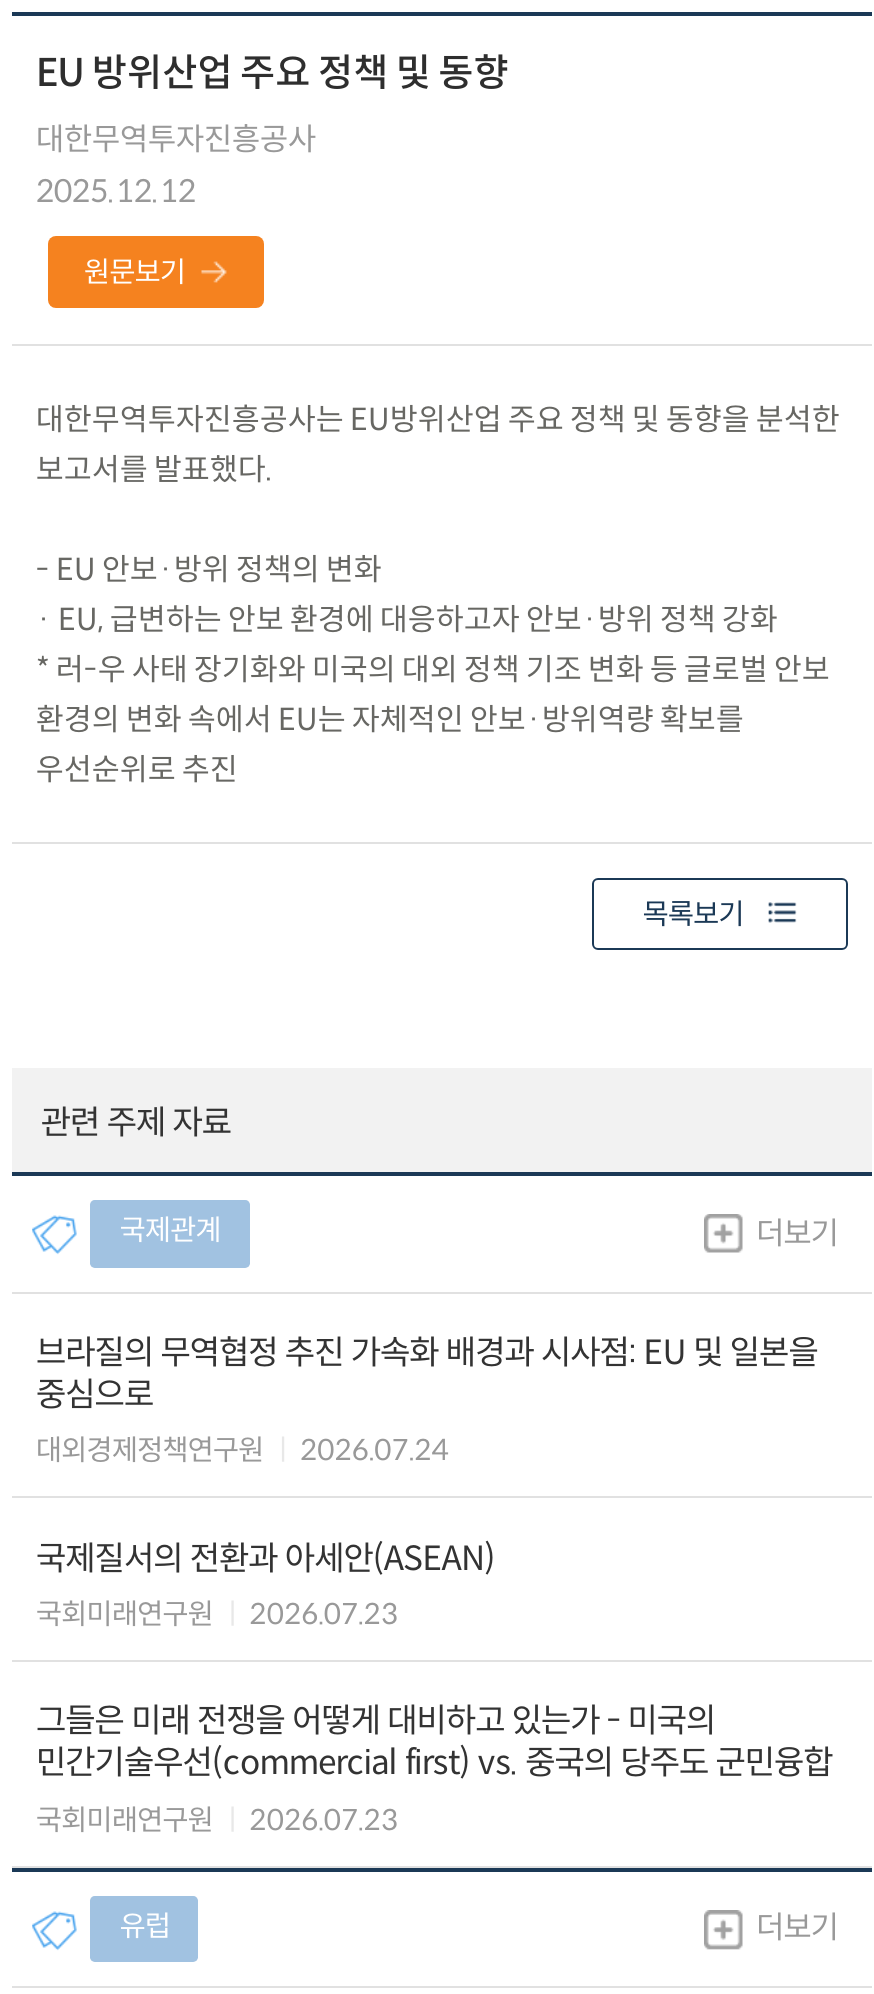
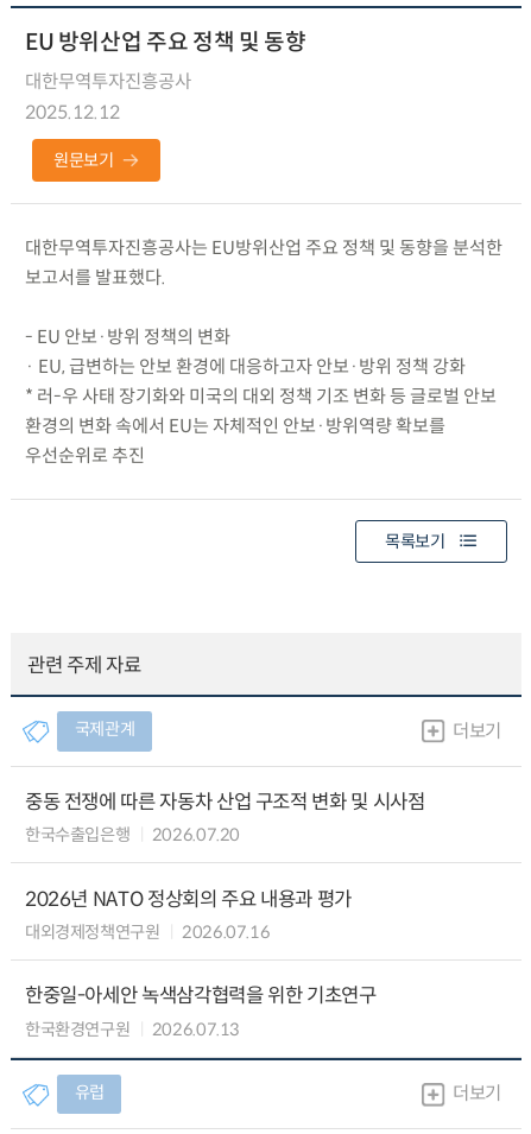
[36,1331,817,1415] 브라질의 무역협정 추진 가속화 배경과 시사점: EU 및 일본을 | 중심으로 -> [25,789,425,911] 중동 전쟁에 따른 자동차 산업 구조적 변화 및 시사점 | 한국수출입은행 | 2026.07.20 | 2026년 NATO 정상회의 주요 내용과 평가
[36,1432,832,1837] 2026.07.24 | 국제질서의 전환과 아세안(ASEAN) | 국회미래연구원 | 2026.07.23 | 그들은 미래 전쟁을 어떻게 대비하고 있는가 - 미국의 | 민간기술우선(commercial first) vs. 중국의 당주도 군민융합 | 국회미래연구원 | 2026.07.23 -> [25,921,376,1040] 2026.07.16 | 한중일-아세안 녹색삼각협력을 위한 기초연구 | 한국환경연구원 | 2026.07.13
moved [36,1432,263,1468] -> [25,921,160,943]: 대외경제정책연구원

